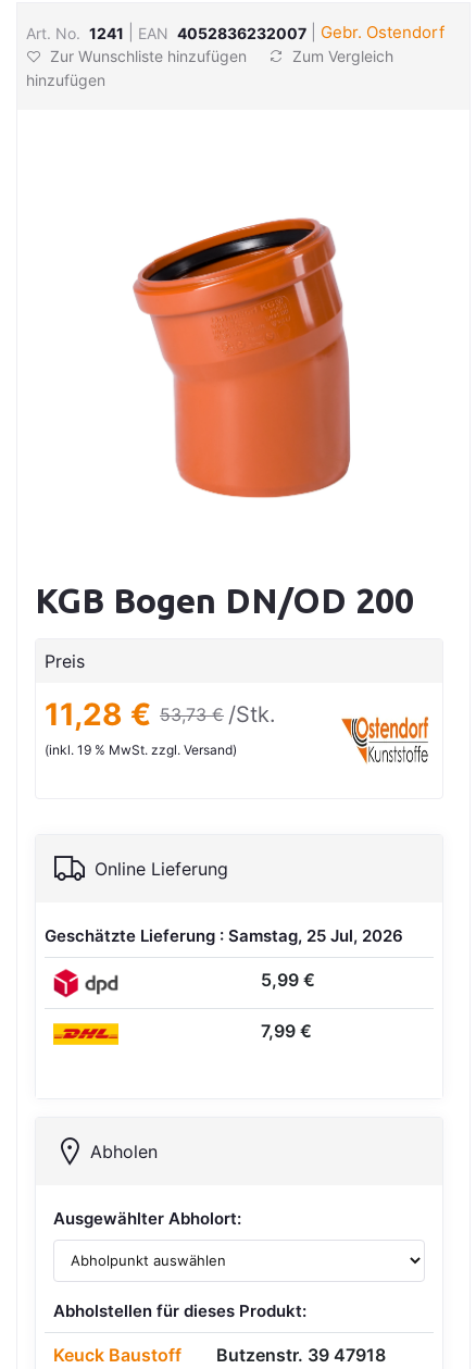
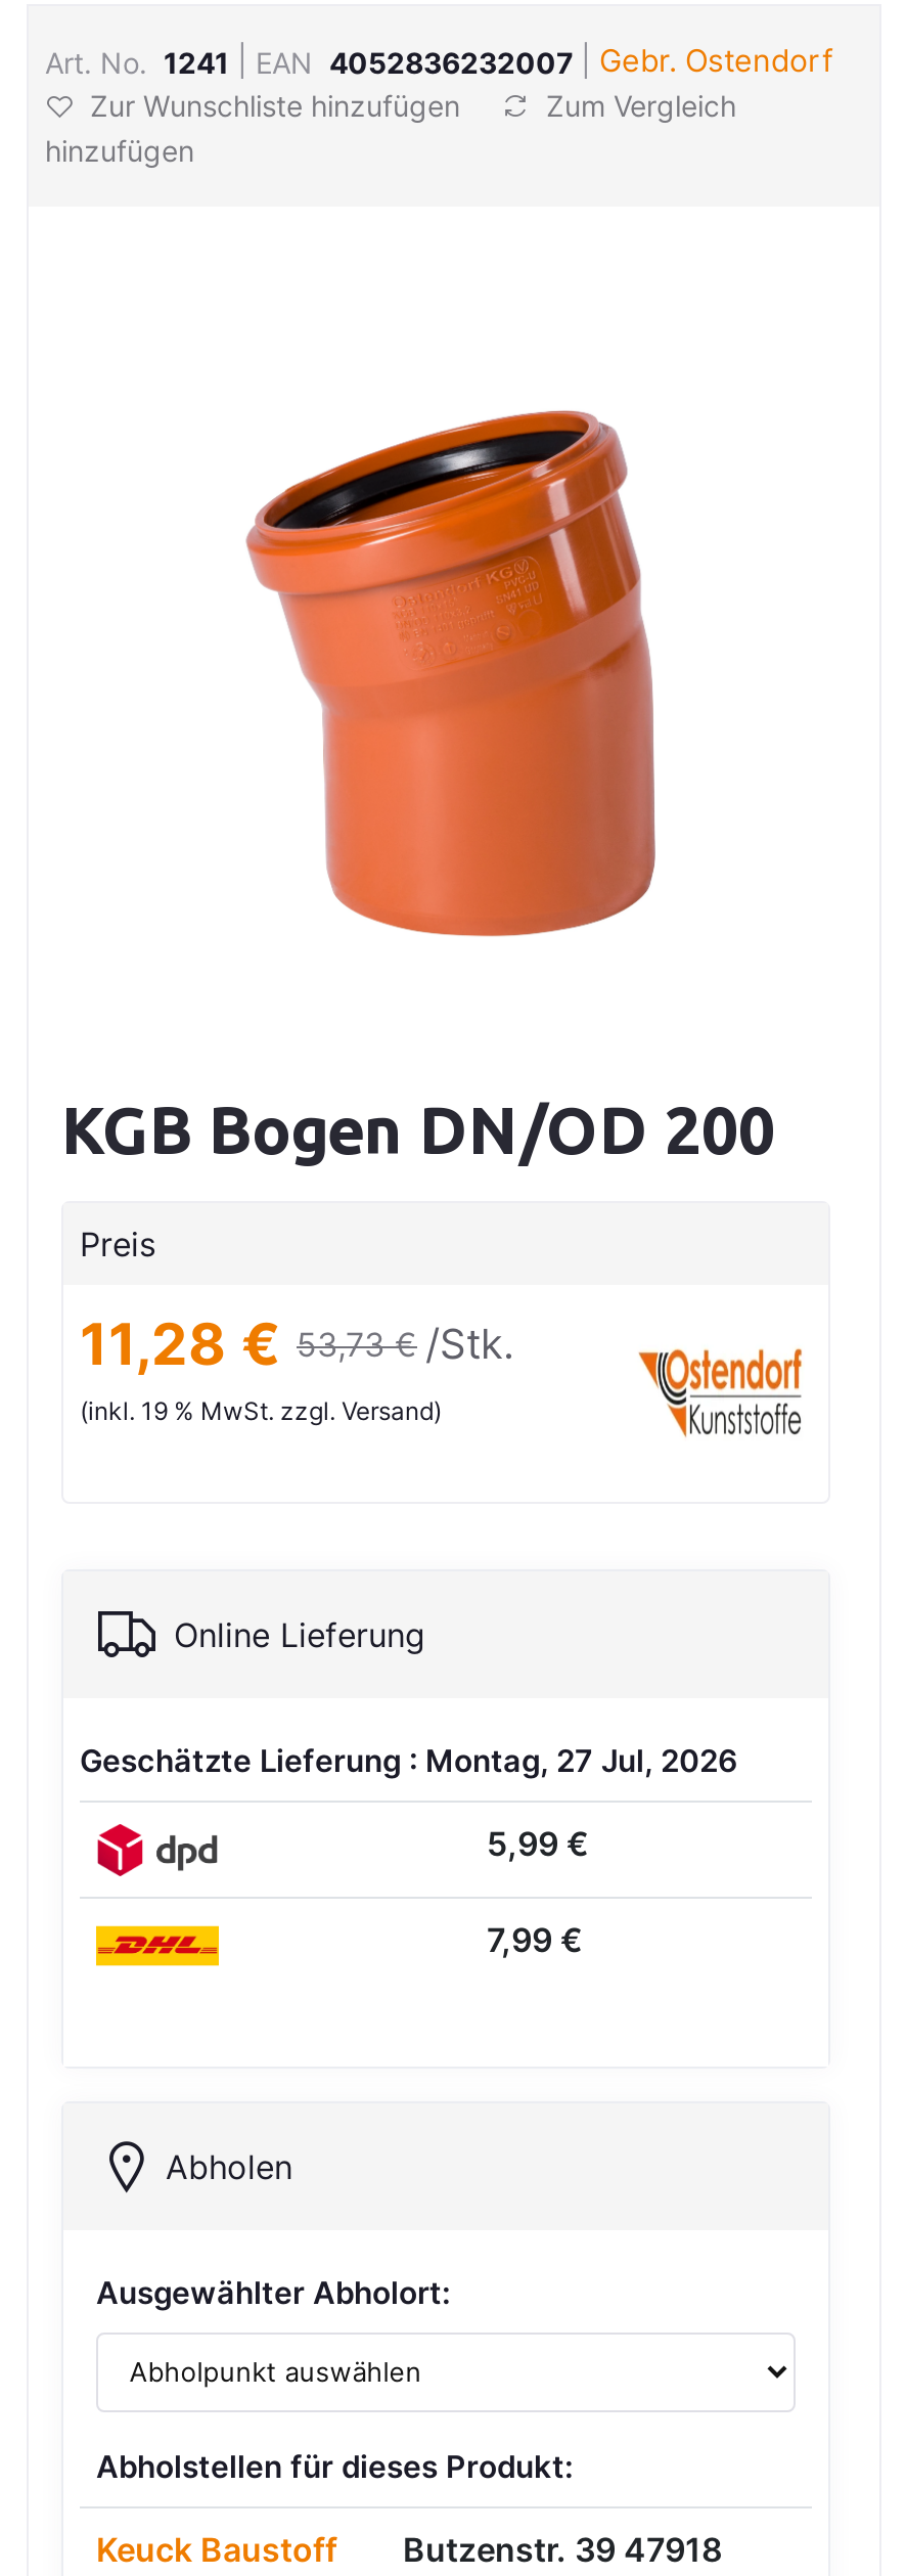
[45,925,403,946] Geschätzte Lieferung : Samstag, 25 Jul, 2026 -> [80,1741,738,1780] Geschätzte Lieferung : Montag, 27 Jul, 2026

